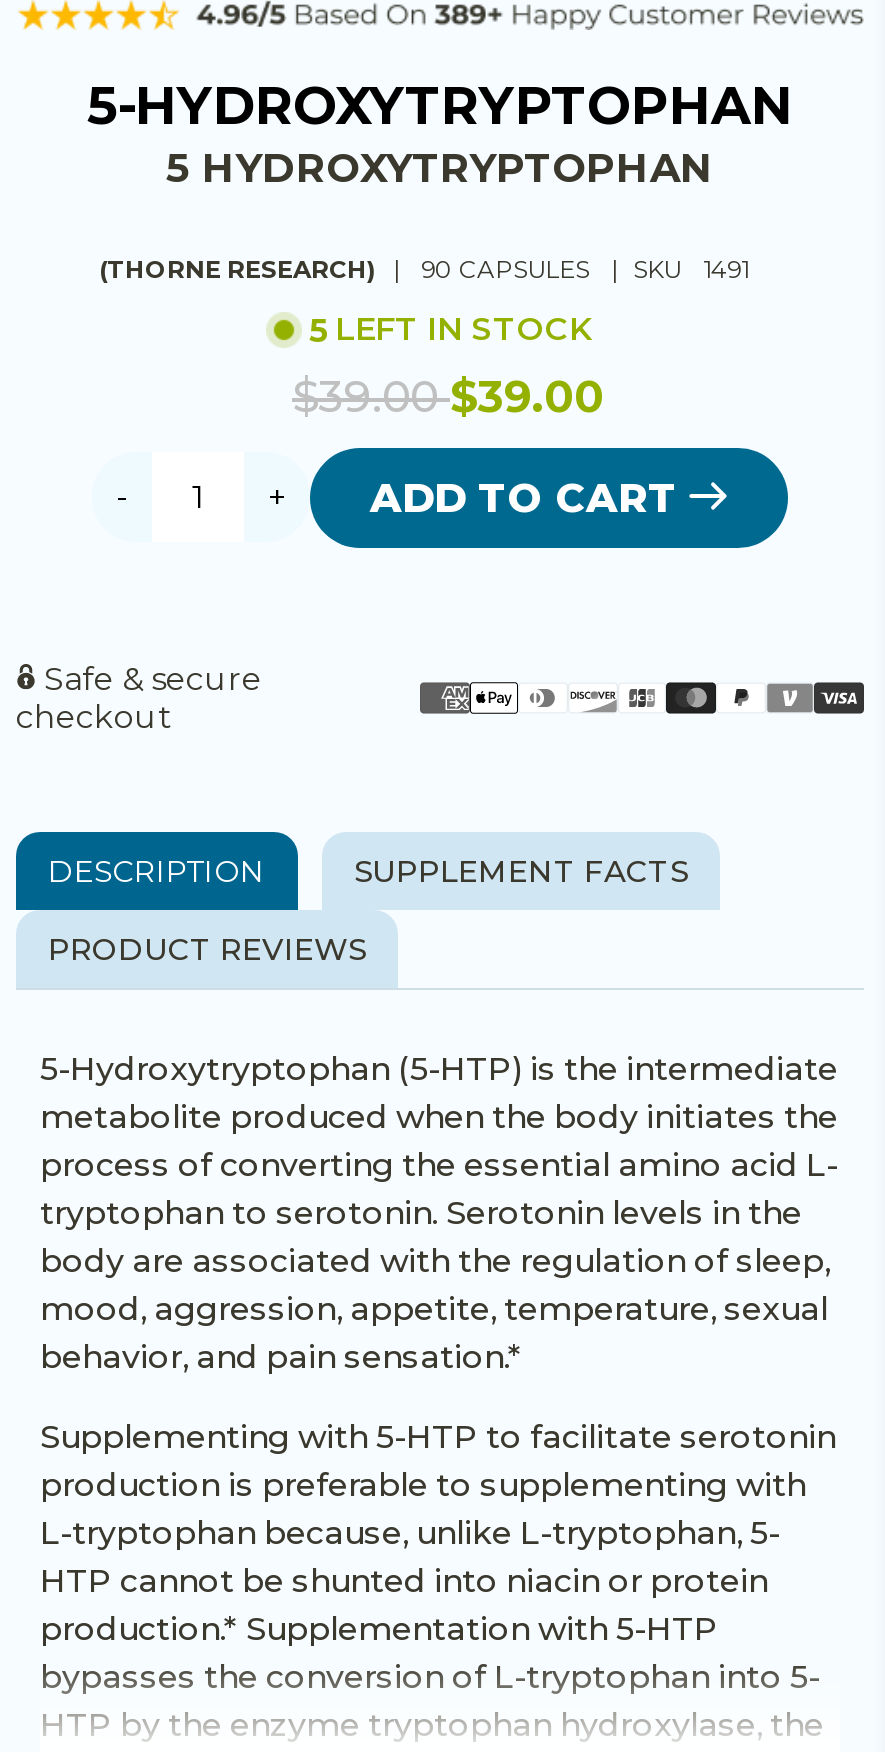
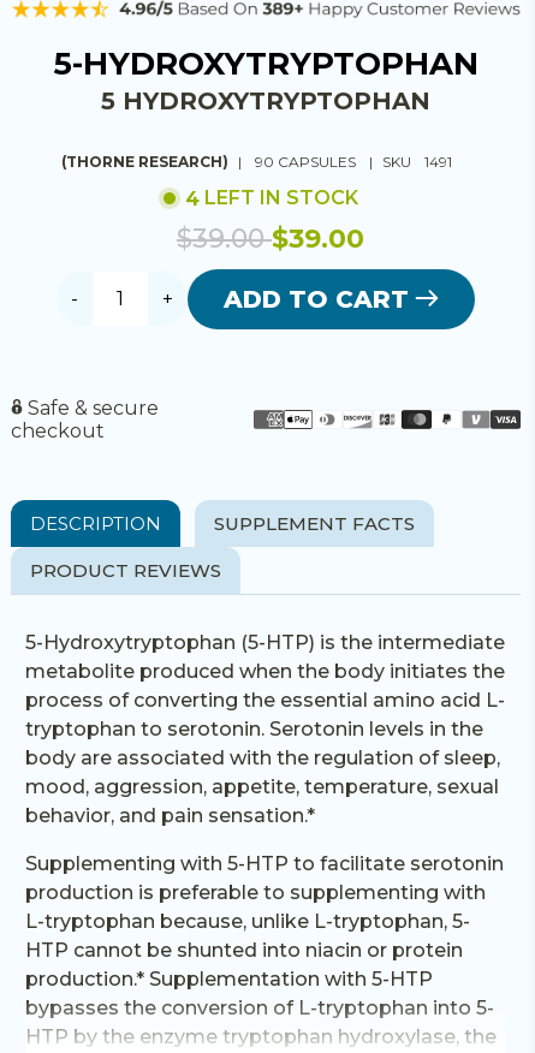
[309,309,591,350] 5 LEFT IN STOCK -> [185,186,358,210] 4 LEFT IN STOCK

